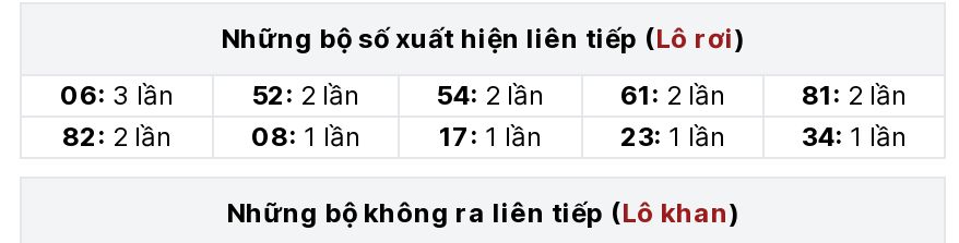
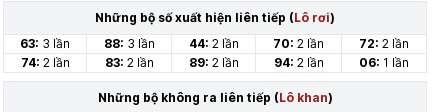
[60,79,174,111] 06: 3 lần -> [20,36,70,51] 63: 3 lần
[252,79,359,111] 52: 2 lần -> [103,36,154,51] 88: 3 lần
[437,79,544,111] 54: 2 lần -> [188,36,238,51] 44: 2 lần
[620,79,725,111] 61: 2 lần -> [273,36,324,51] 70: 2 lần
[802,79,907,111] 81: 2 lần -> [359,36,409,51] 72: 2 lần
[62,120,171,153] 82: 2 lần -> [20,55,69,70] 74: 2 lần
[251,120,360,153] 08: 1 lần -> [104,55,153,70] 83: 2 lần
[439,120,542,153] 17: 1 lần -> [188,55,238,70] 89: 2 lần
[620,120,725,153] 23: 1 lần -> [273,55,323,70] 94: 2 lần
[802,120,907,153] 34: 1 lần -> [359,55,409,70] 06: 1 lần

